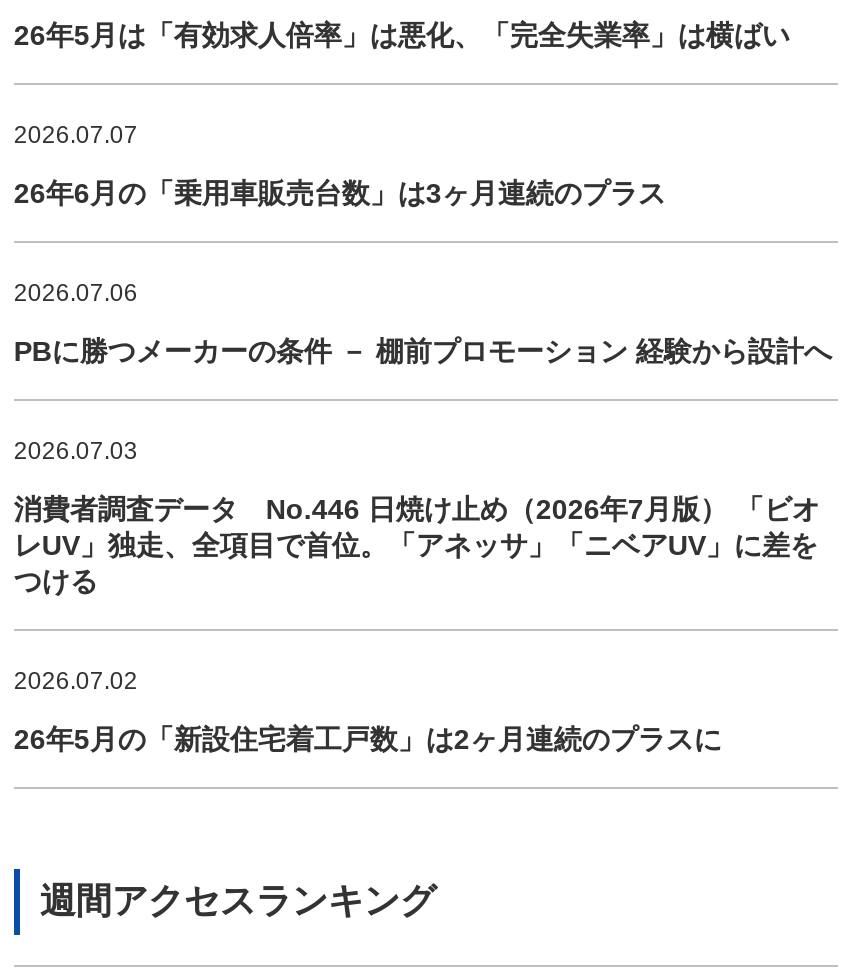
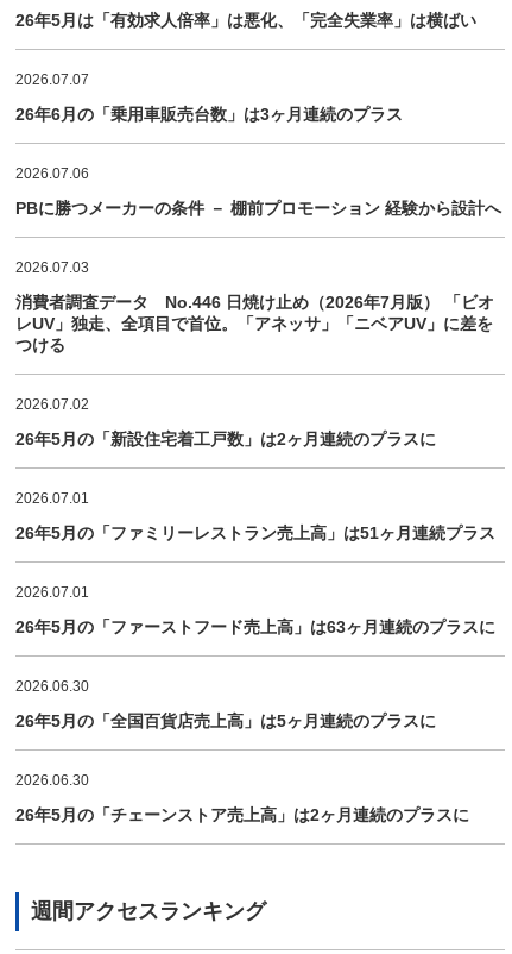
none -> [15,490,495,824] 2026.07.01 | 26年5月の「ファミリーレストラン売上高」は51ヶ月連続プラス | 2026.07.01 | 26年5月の「ファーストフード売上高」は63ヶ月連続のプラスに | 2026.06.30 | 26年5月の「全国百貨店売上高」は5ヶ月連続のプラスに | 2026.06.30 | 26年5月の「チェーンストア売上高」は2ヶ月連続のプラスに

